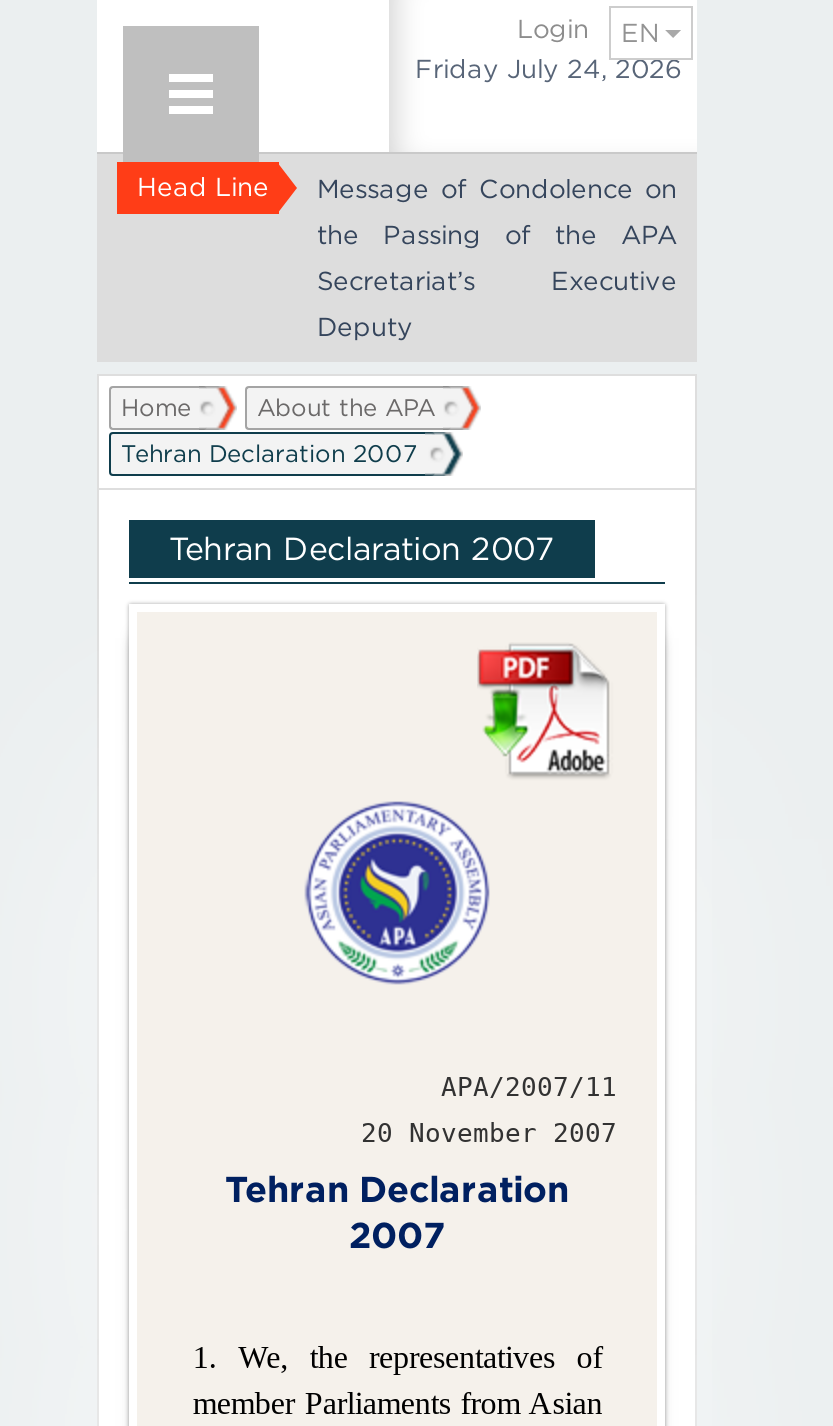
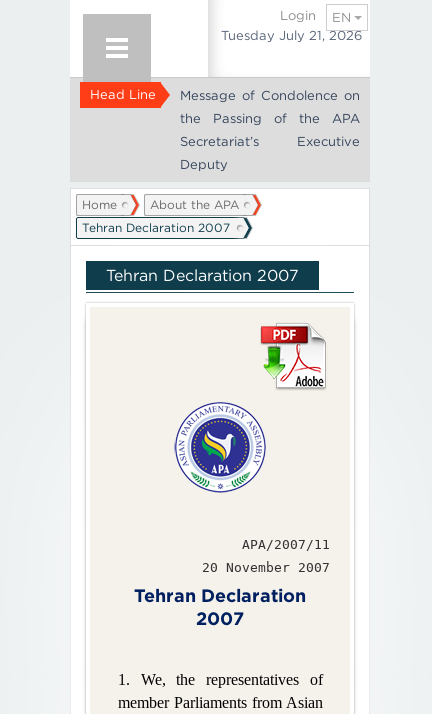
[415,54,681,84] Friday July 24, 2026 -> [221,28,362,43] Tuesday July 21, 2026

